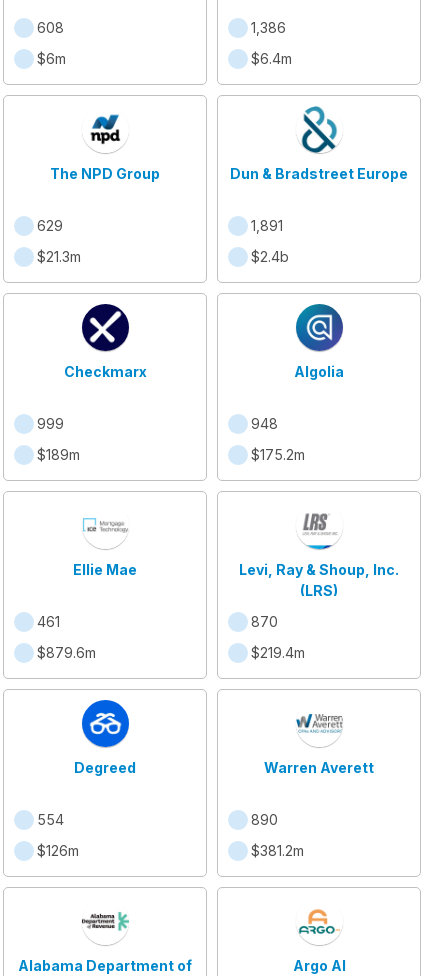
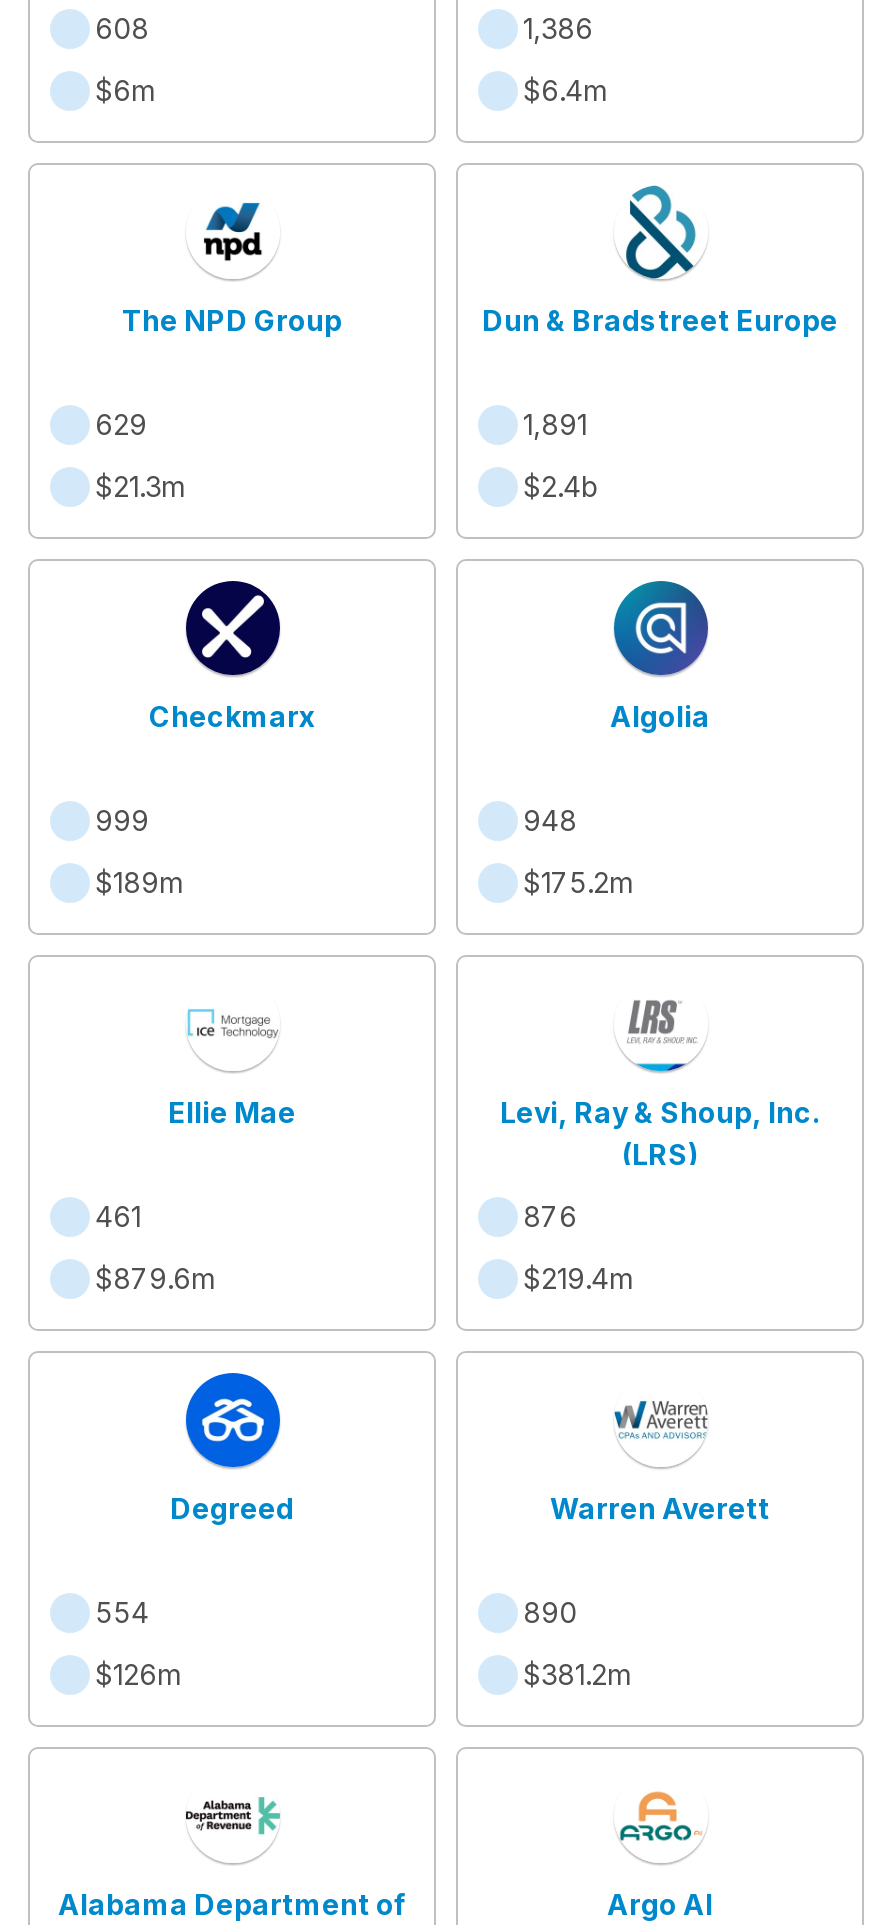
[250,613,277,630] 870 -> [523,1199,577,1233] 876

